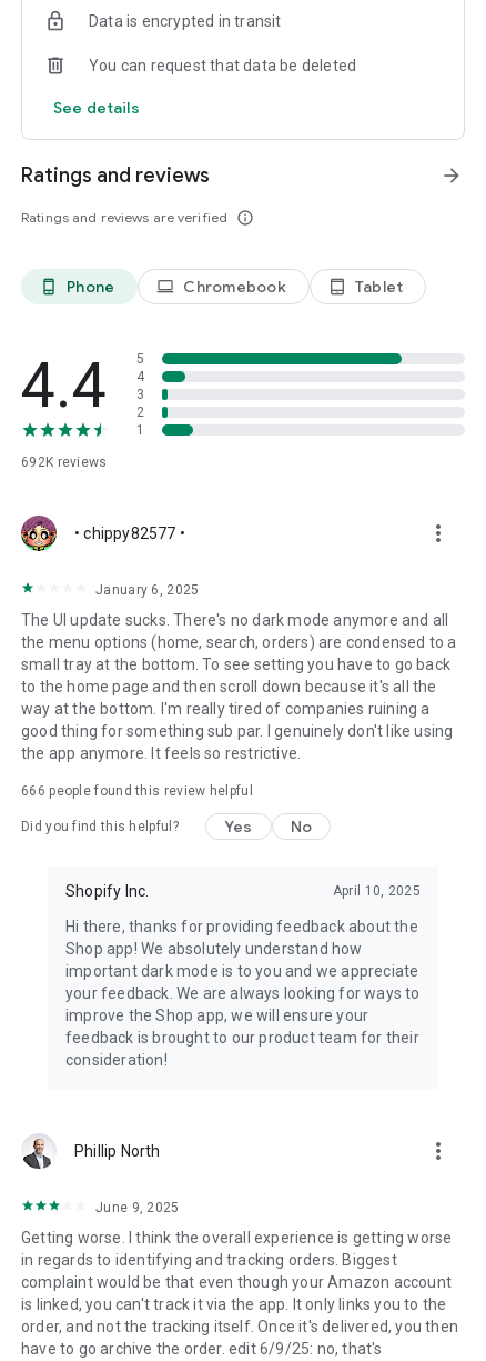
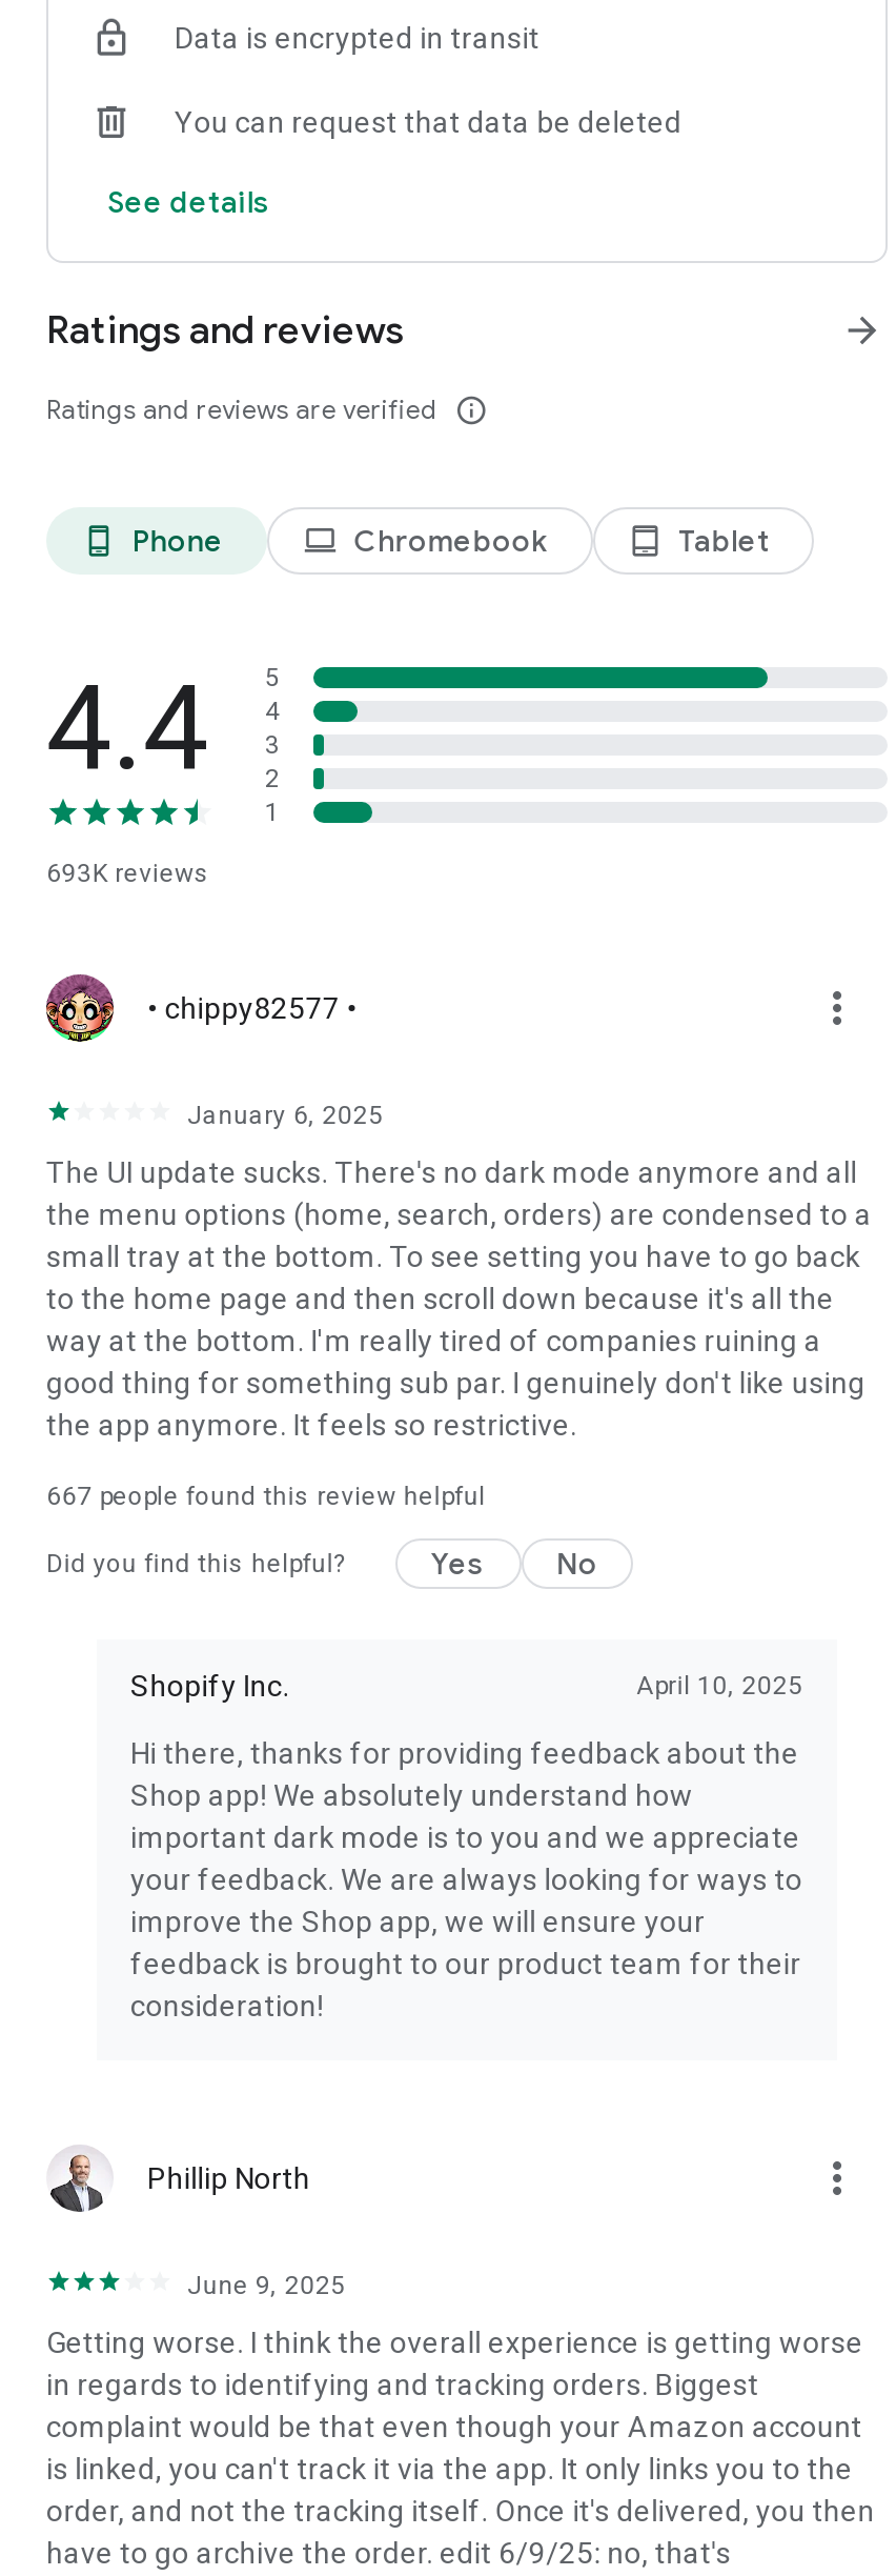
[21,454,107,470] 692K reviews -> [46,859,209,888] 693K reviews
[21,783,253,799] 666 people found this review helpful -> [46,1482,485,1511] 667 people found this review helpful

